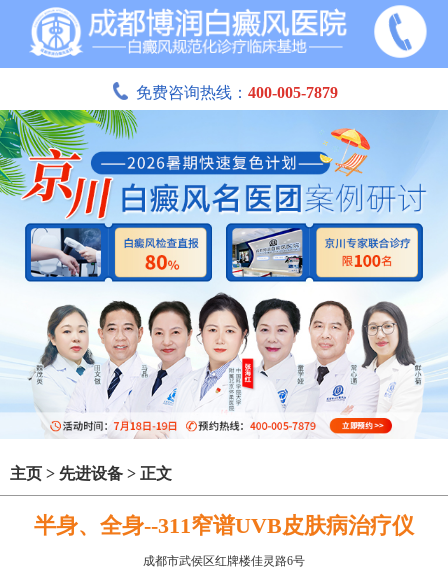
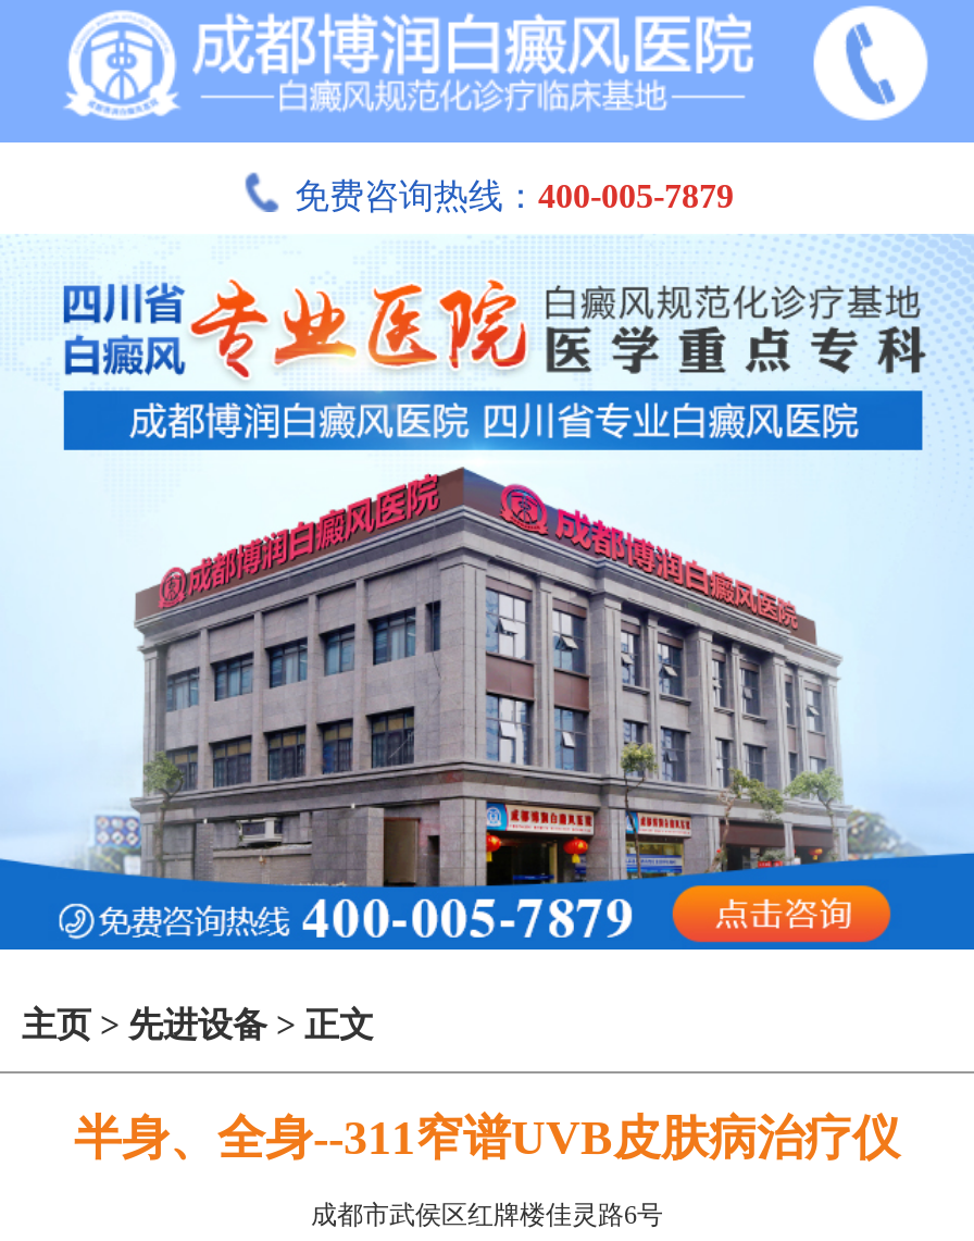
[3,109,445,439] [image] -> [7,234,967,952] [image]

